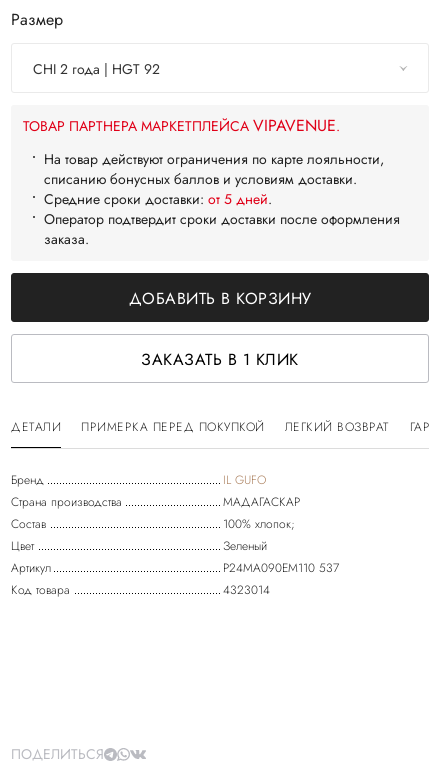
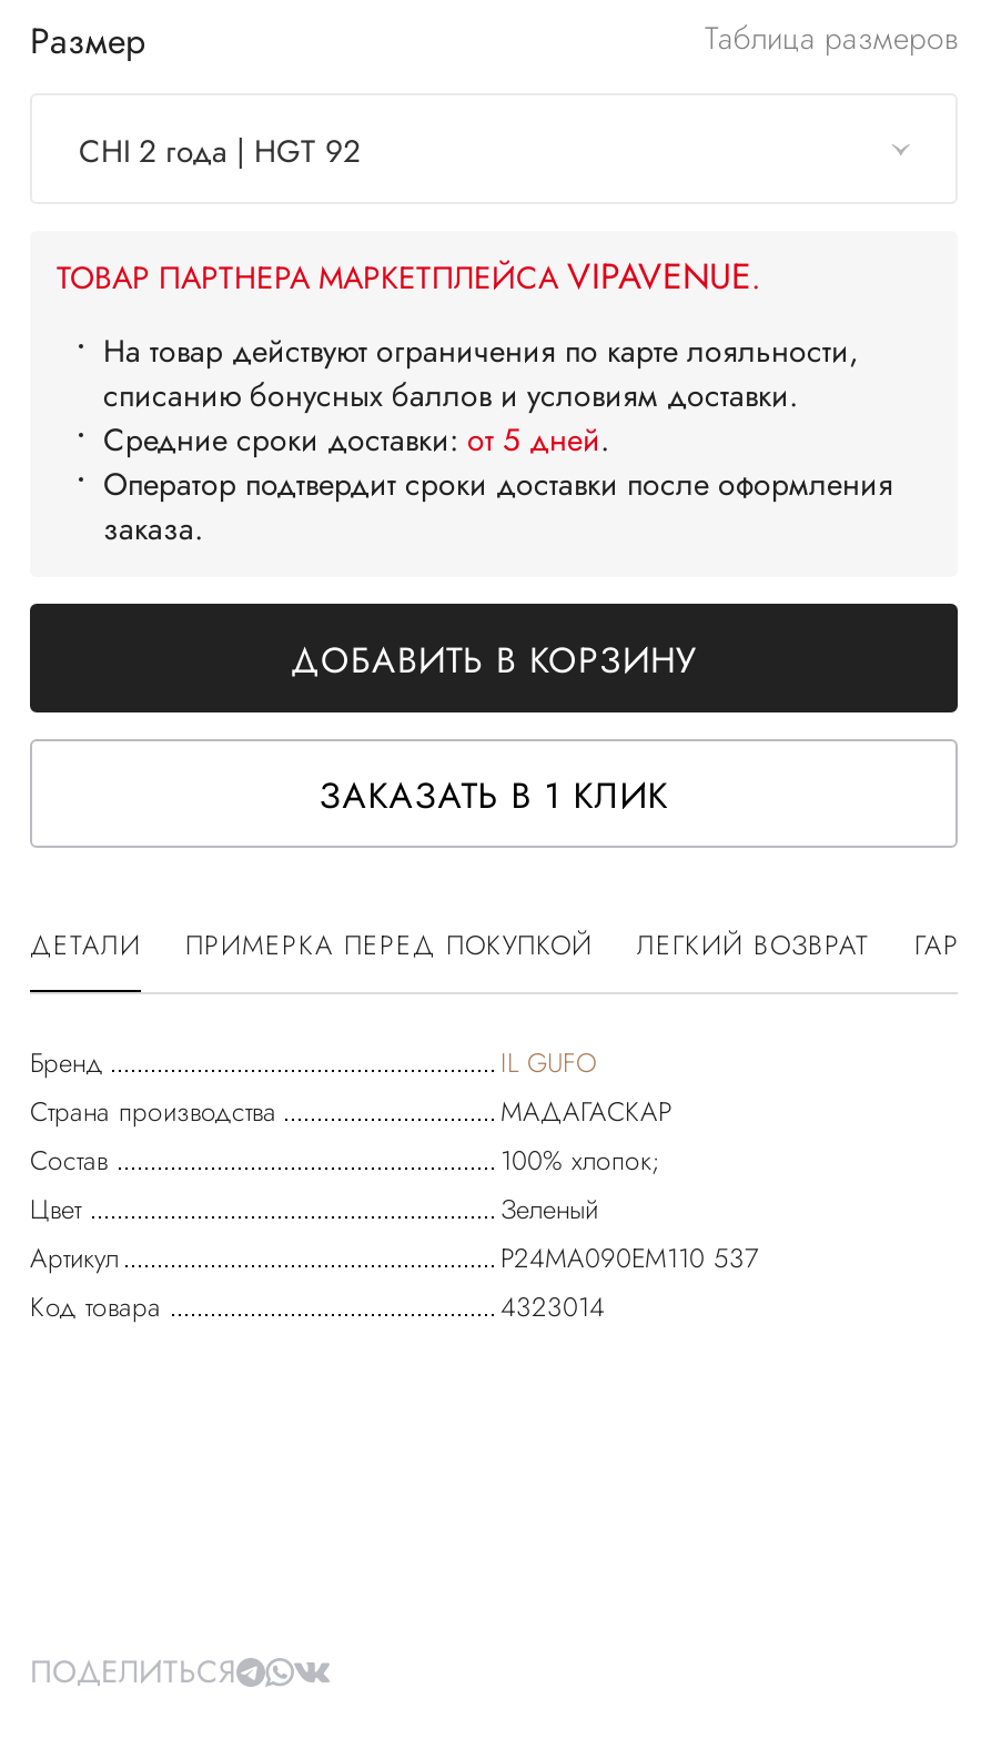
none -> [705,16,958,61] Таблица размеров

